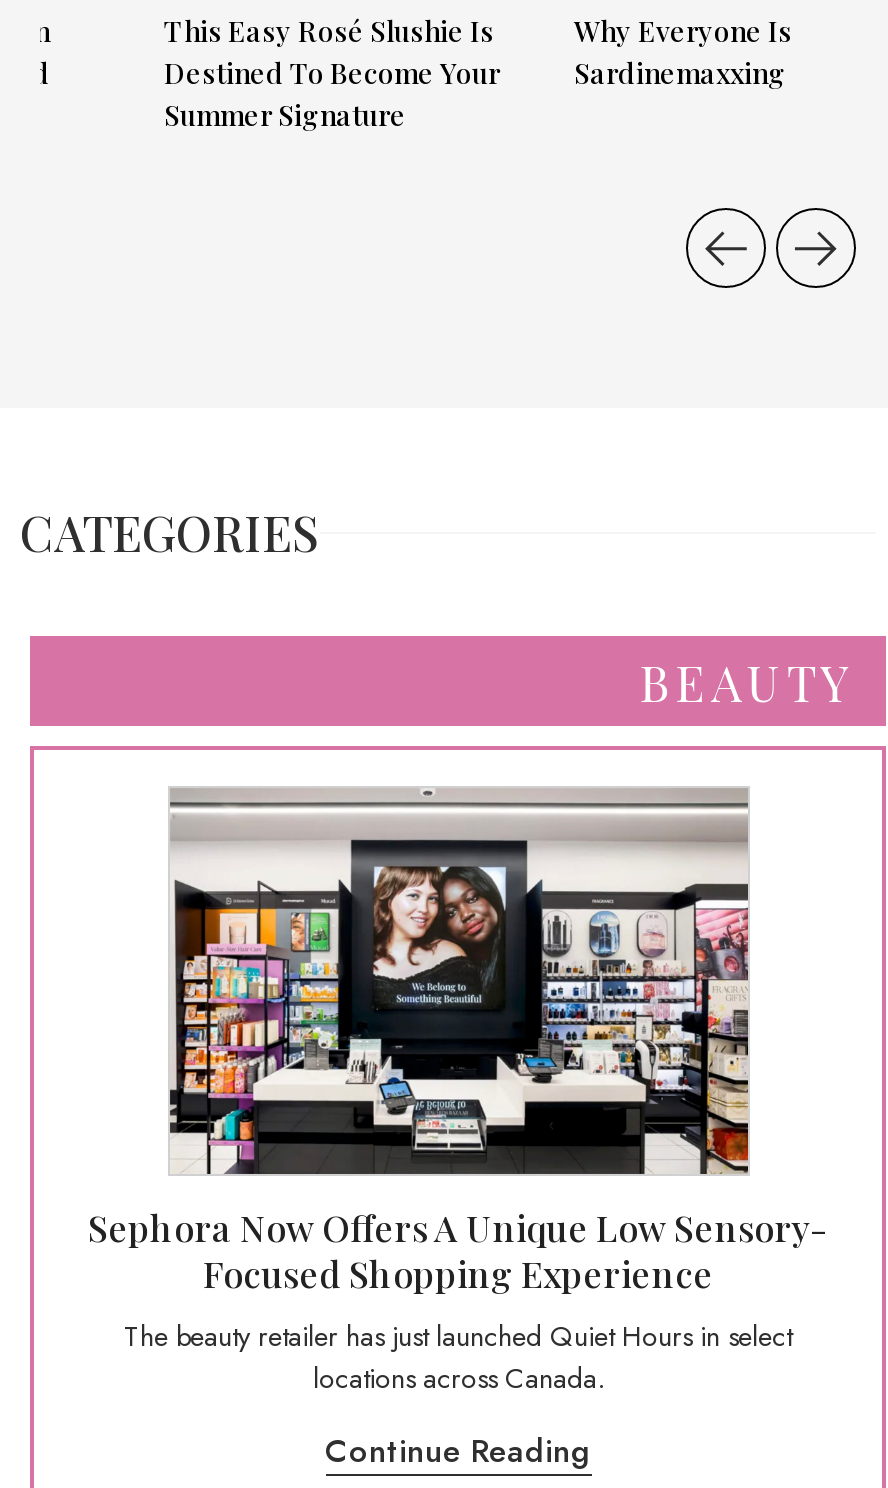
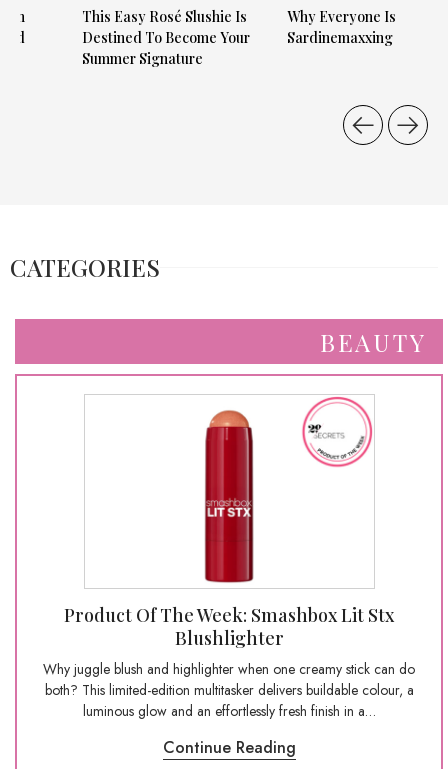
[88,788,828,1397] [image] | Sephora Now Offers A Unique Low Sensory- | Focused Shopping Experience | The beauty retailer has just launched Quiet Hours in select | locations across Canada. -> [43,395,415,721] [image] | Product Of The Week: Smashbox Lit Stx | Blushlighter | Why juggle blush and highlighter when one creamy stick can do | both? This limited-edition multitasker delivers buildable colour, a | luminous glow and an effortlessly fresh finish in a…

